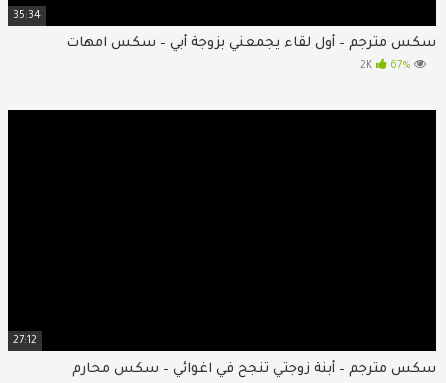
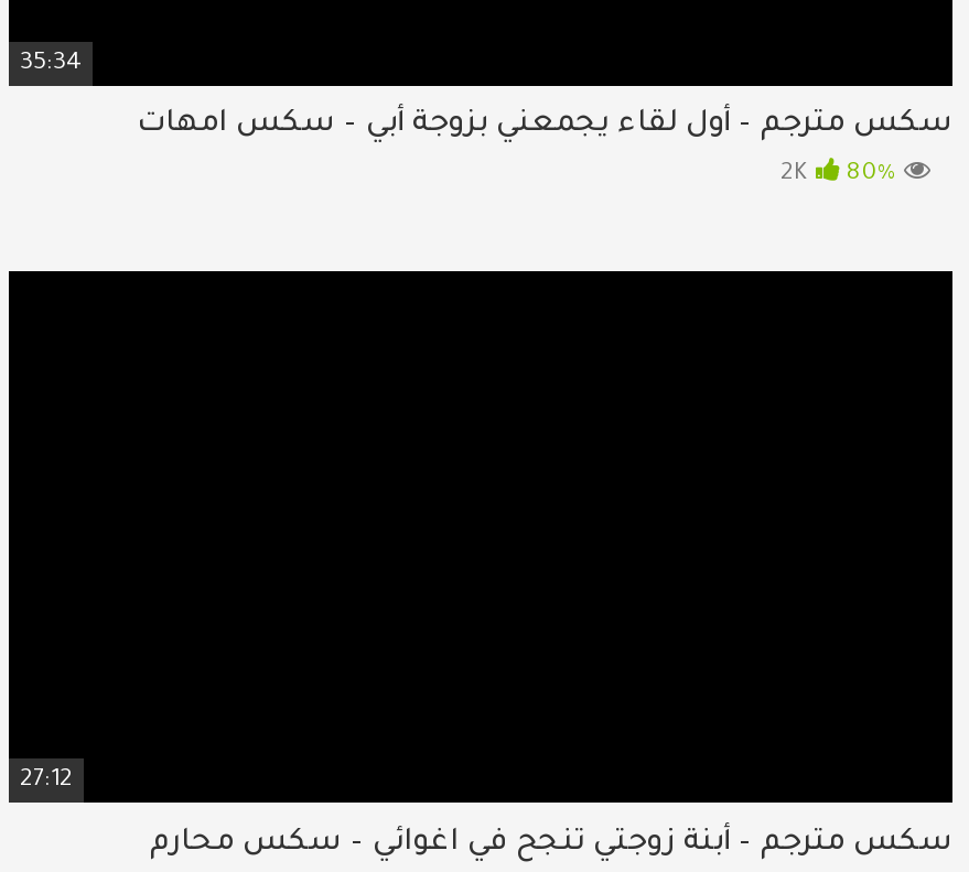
[387,60,411,72] 67% -> [840,162,897,188] 80%

